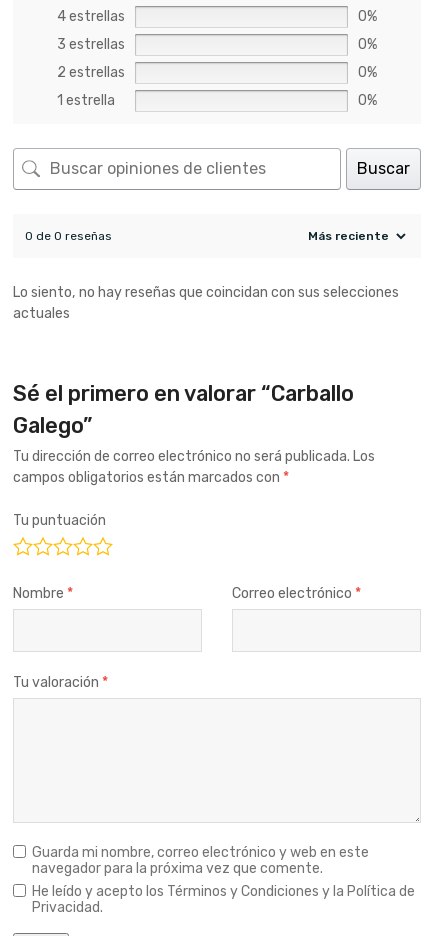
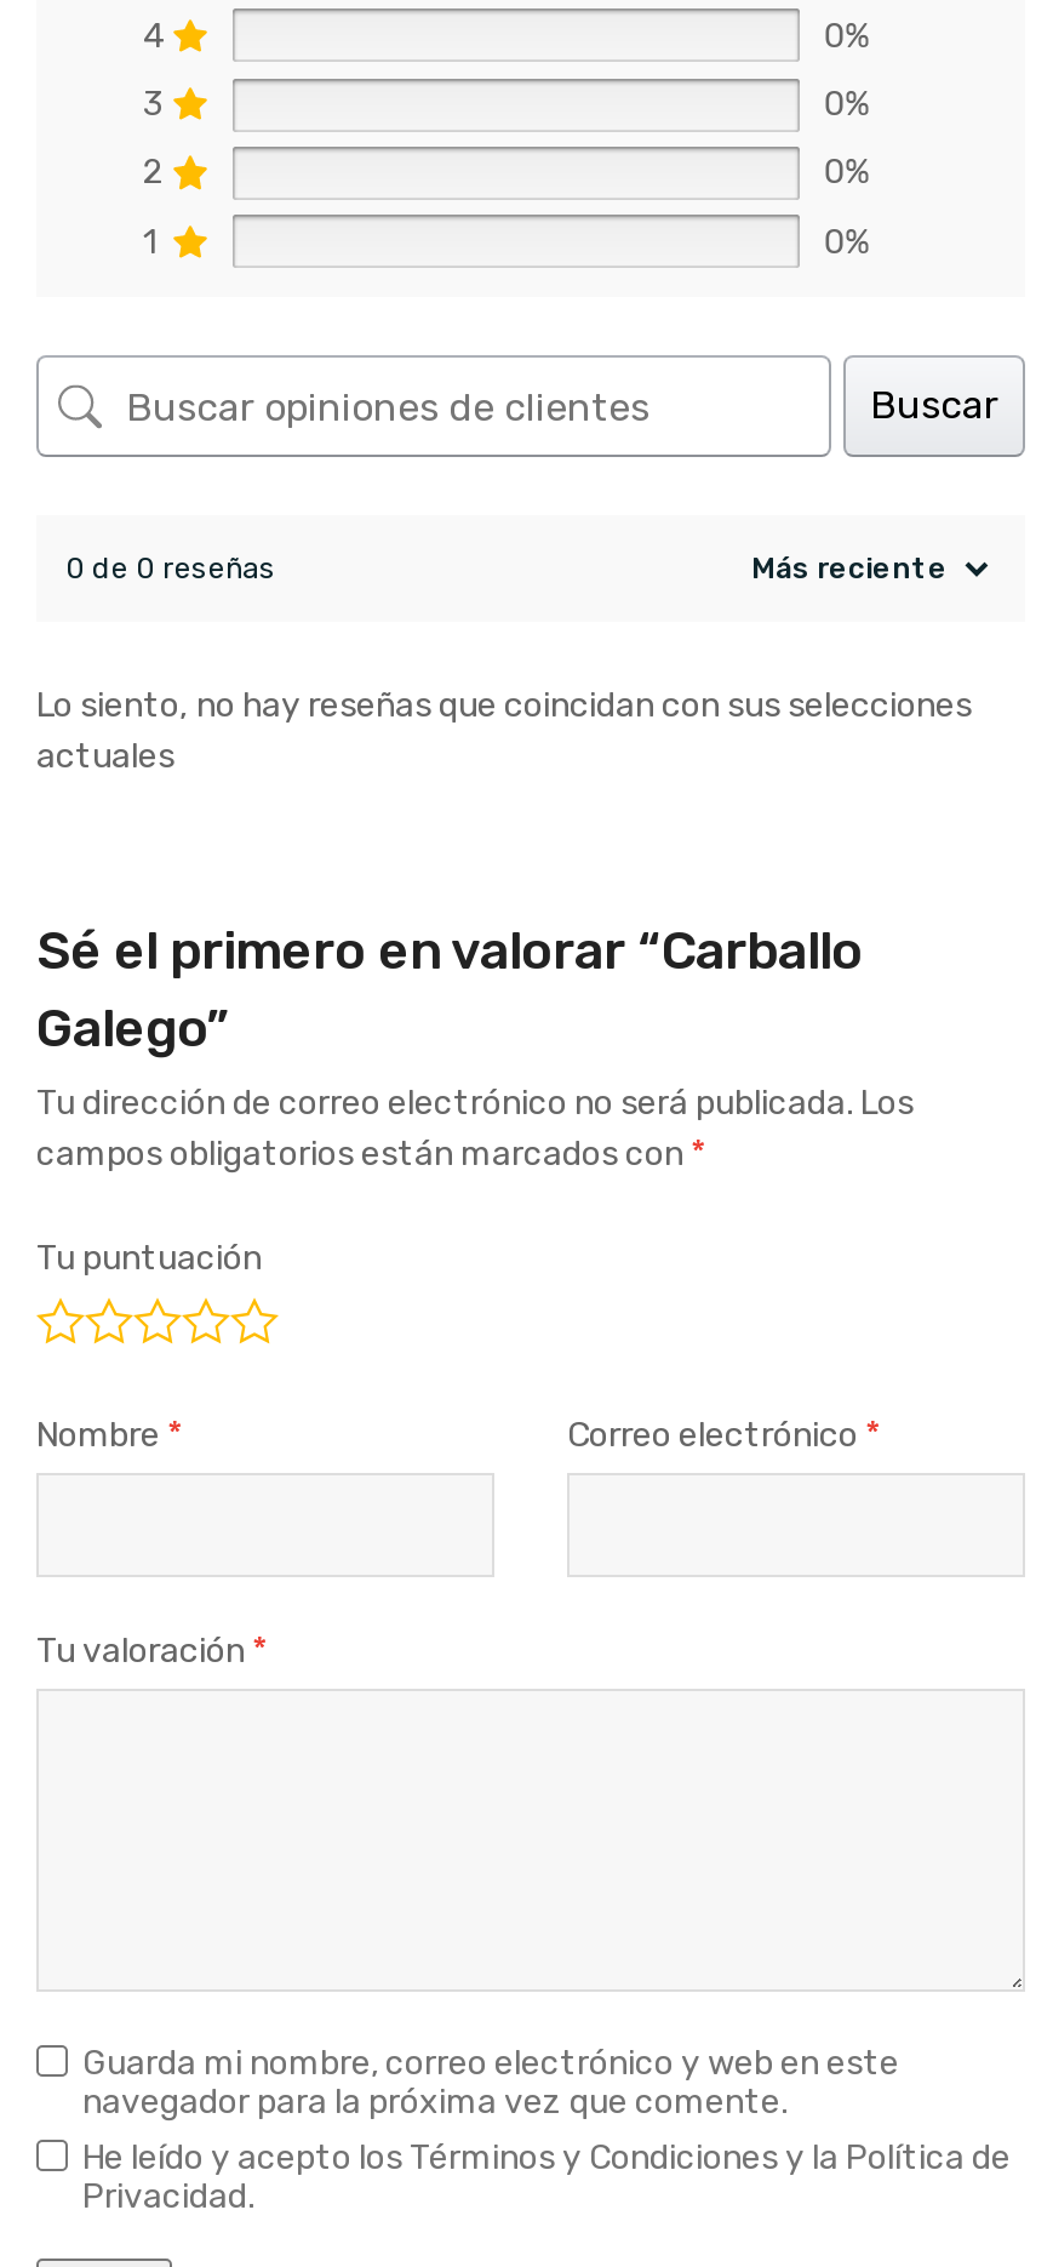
[57,8,125,25] 4 estrellas -> [143,16,165,57] 4
[57,36,125,53] 3 estrellas -> [143,84,165,125] 3
[57,64,125,81] 2 estrellas -> [143,153,165,194] 2
[57,92,115,109] 1 estrella -> [143,222,158,263] 1

